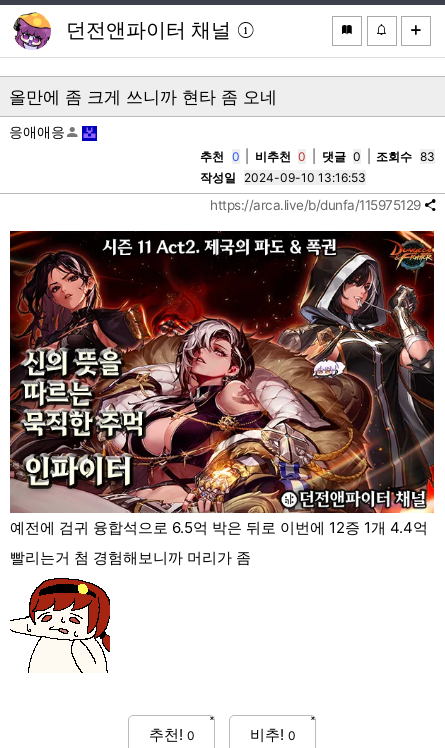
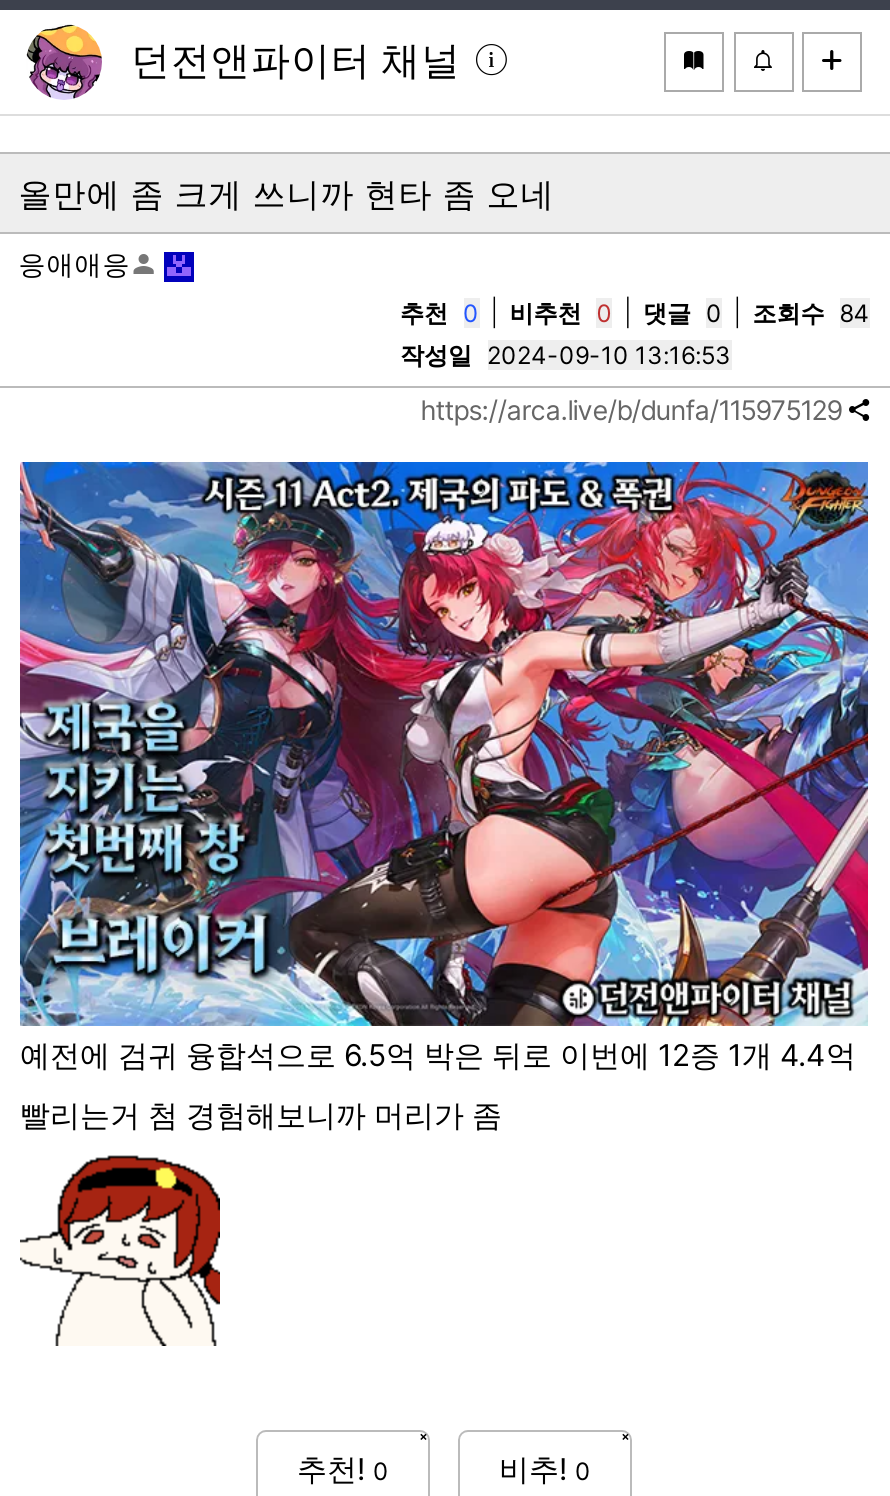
[200,149,435,164] 추천 0 비추천 0 댓글 0 조회수 83 -> [400,298,870,328] 추천 0 비추천 0 댓글 0 조회수 84
[9,230,435,514] [image] -> [18,460,870,1028] [image]

